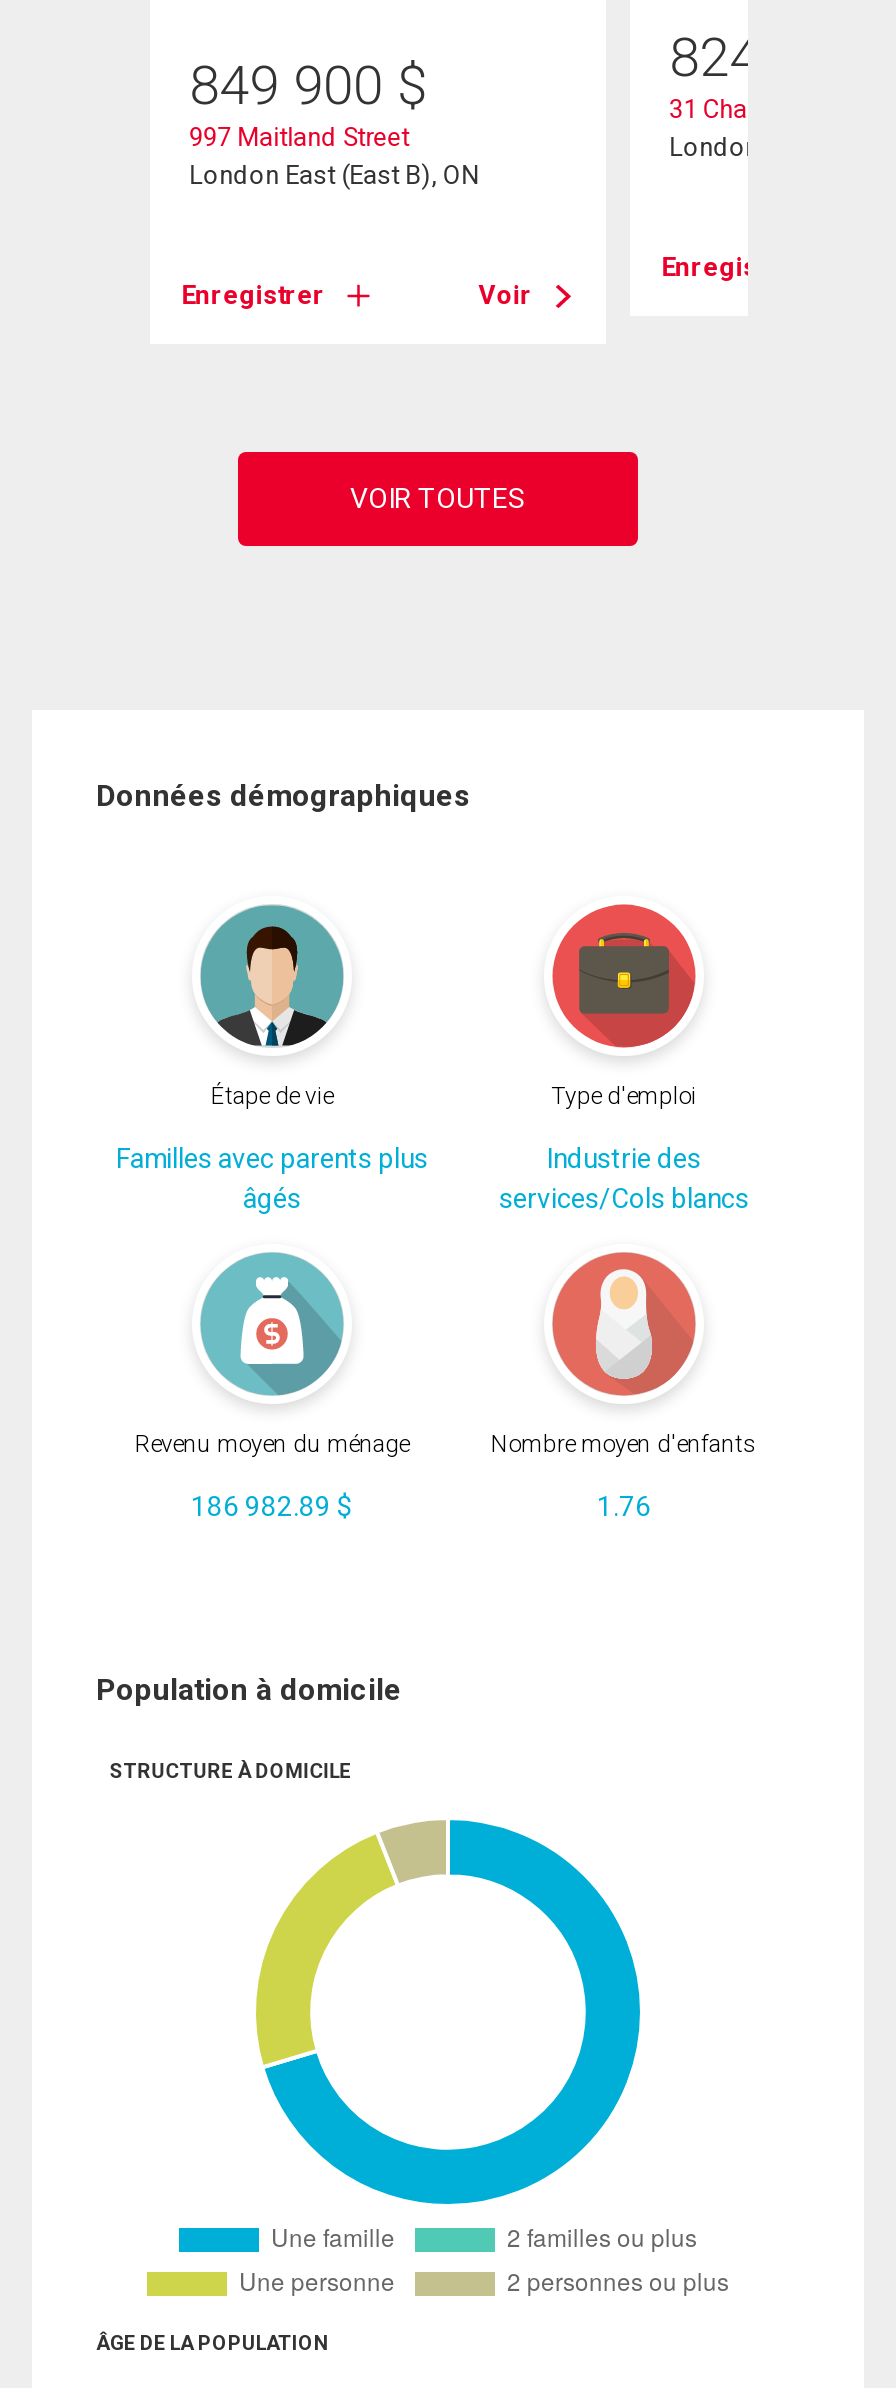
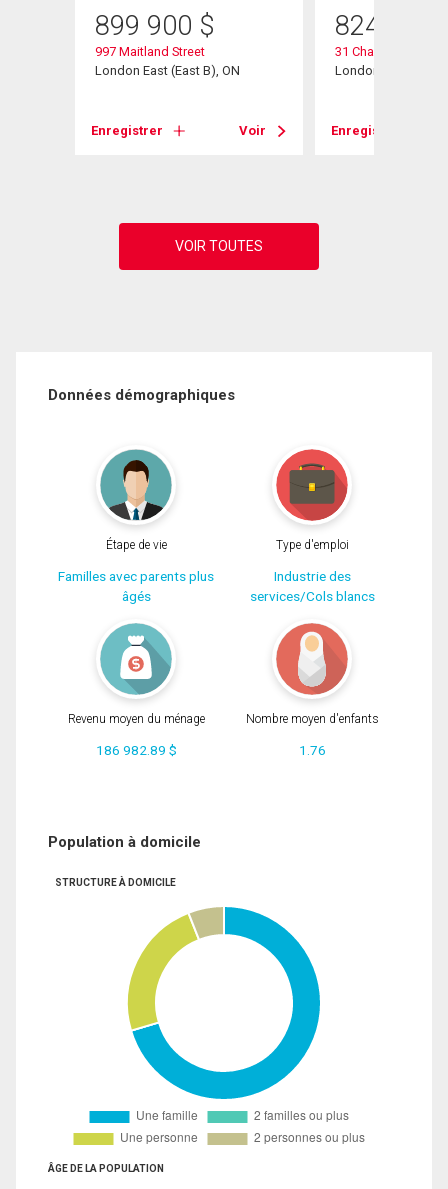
[189,54,429,118] 849 900 $ -> [95,10,215,42] 899 900 $

